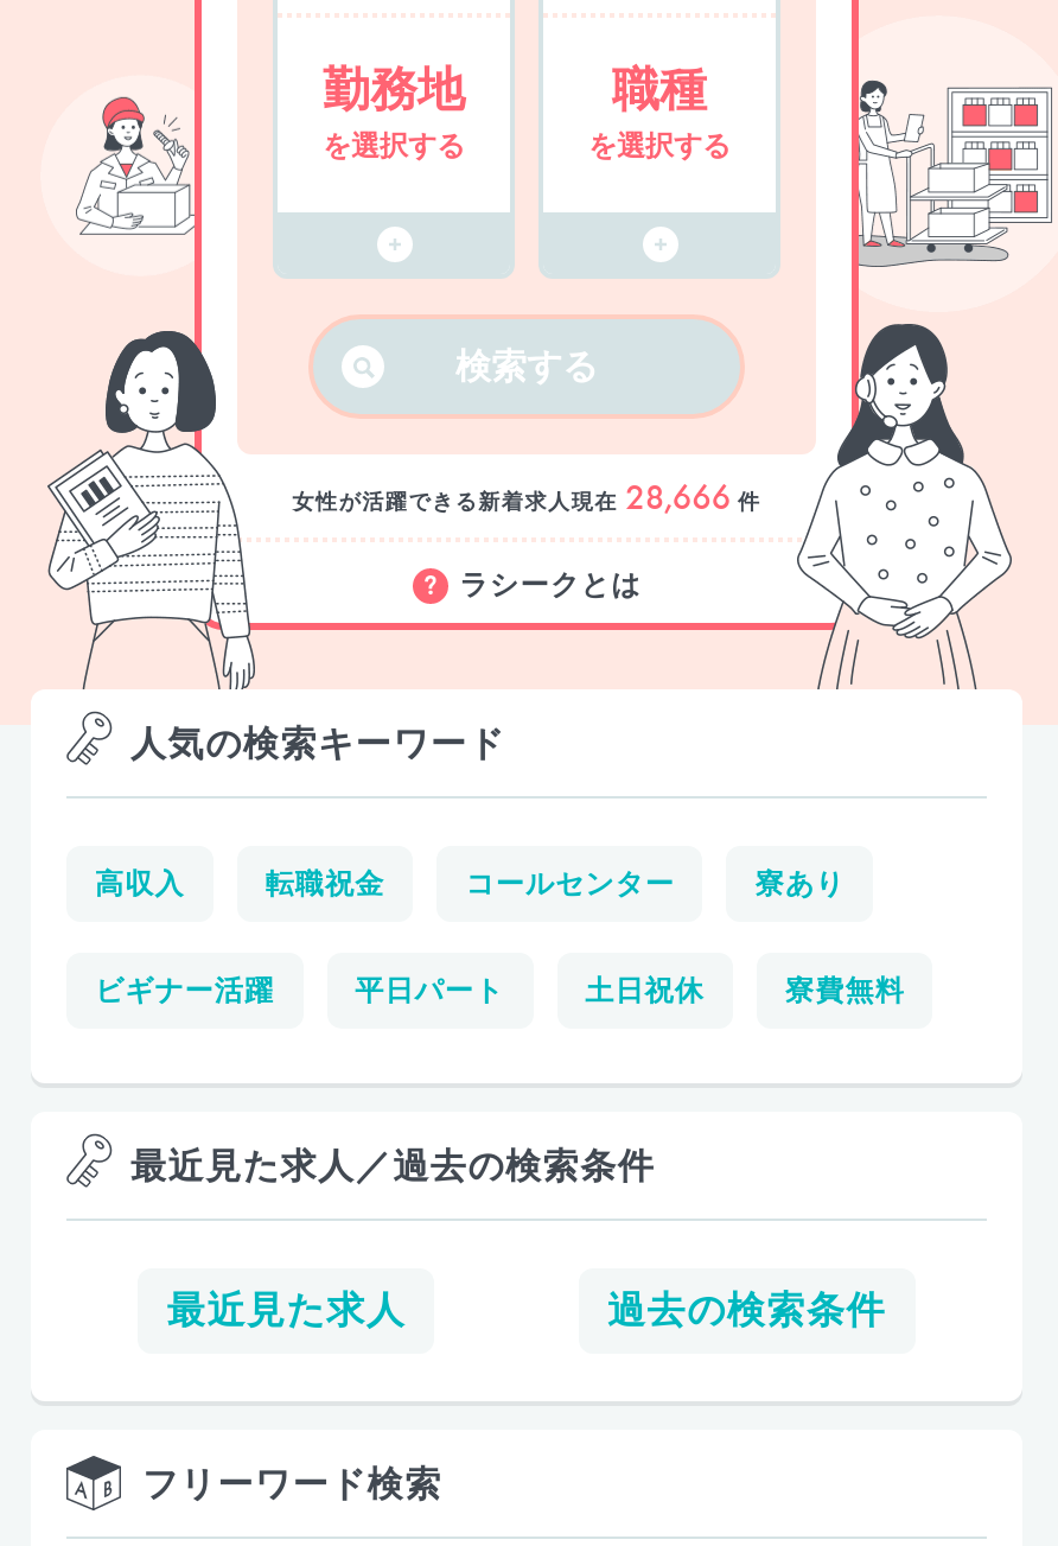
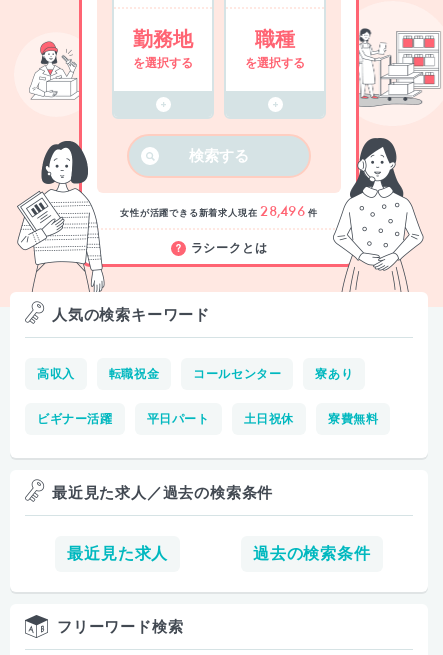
[856,63,1051,269] [image] -> [358,27,440,114] [image]
[292,483,761,518] 女性が活躍できる新着求人現在 28,666 件 -> [120,205,318,220] 女性が活躍できる新着求人現在 28,496 件

